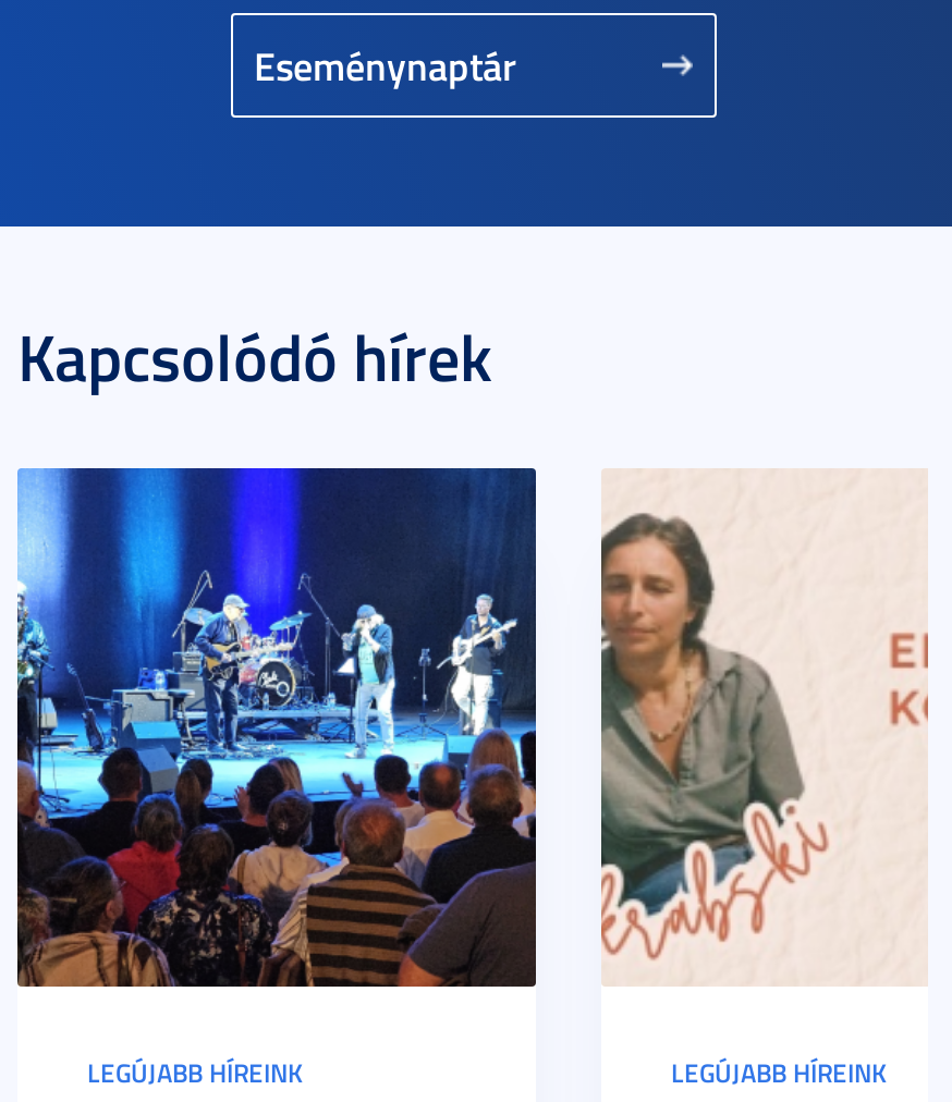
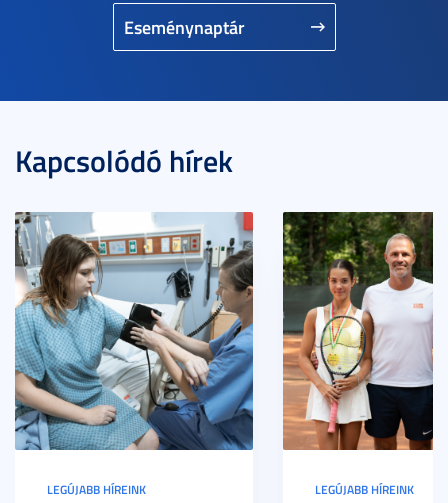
[15,466,538,989] [image] -> [14,211,254,451] [image]
[599,468,930,987] [image] -> [282,211,434,451] [image]

